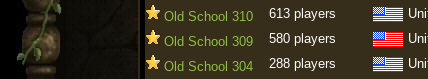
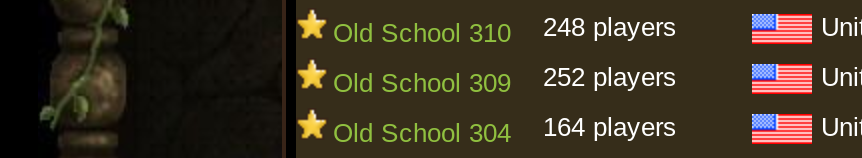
[163,6,335,24] Old School 310 613 players -> [333,12,677,48] Old School 310 248 players
[163,31,335,49] Old School 309 580 players -> [333,62,677,98] Old School 309 252 players
[163,56,335,74] Old School 304 288 players -> [333,112,677,148] Old School 304 164 players

